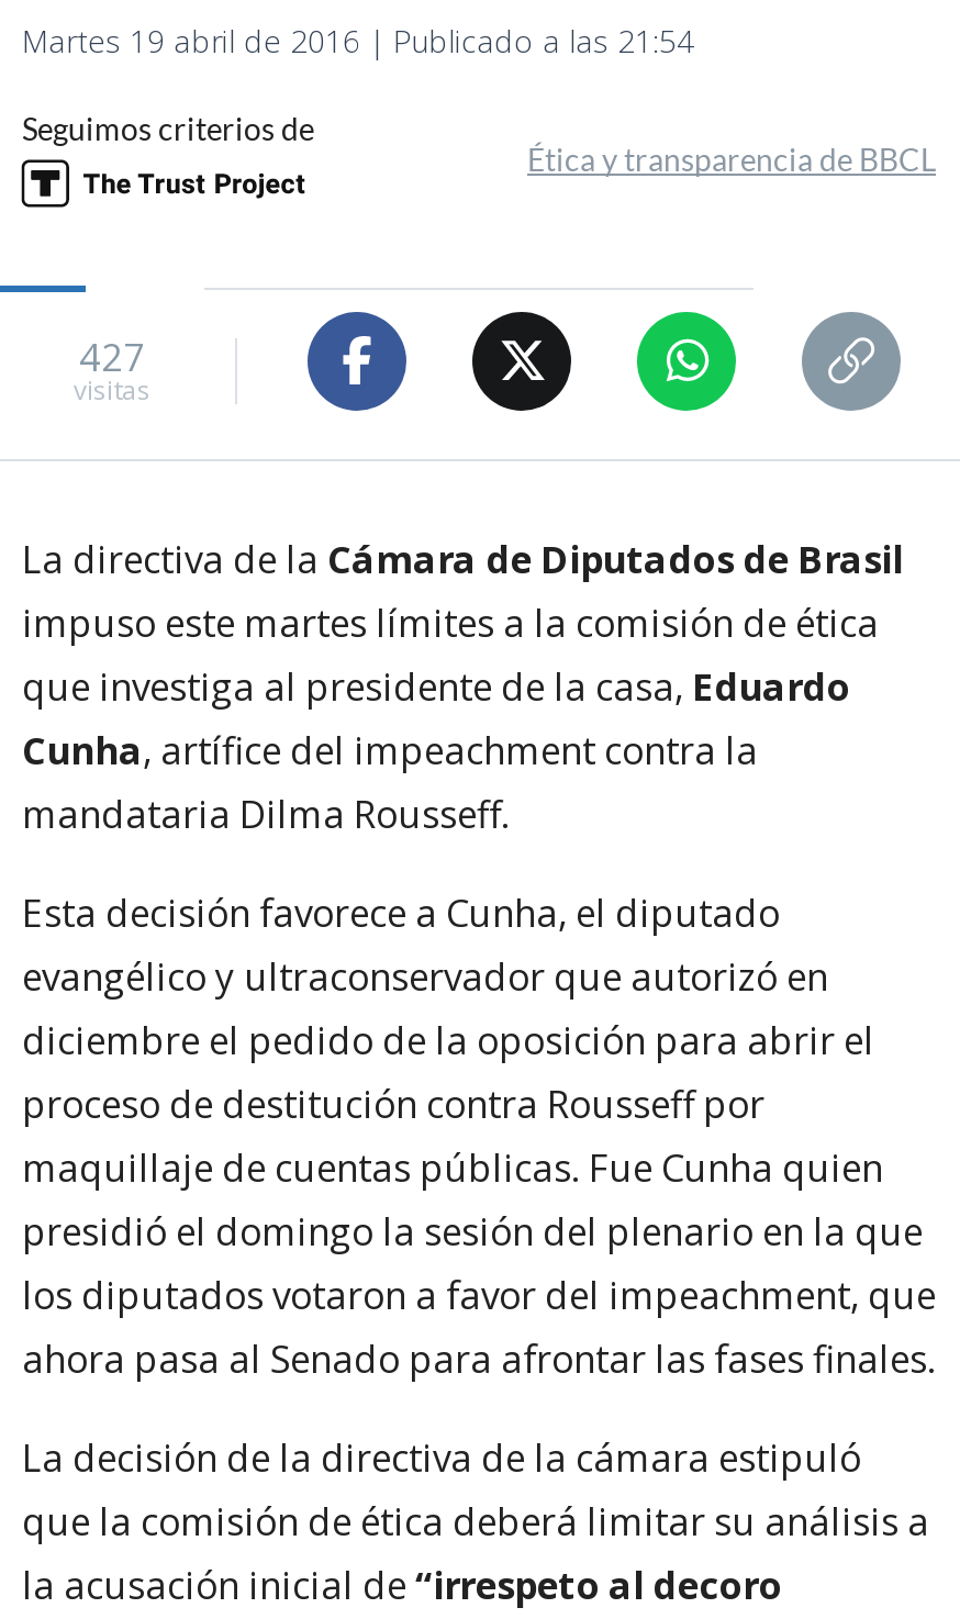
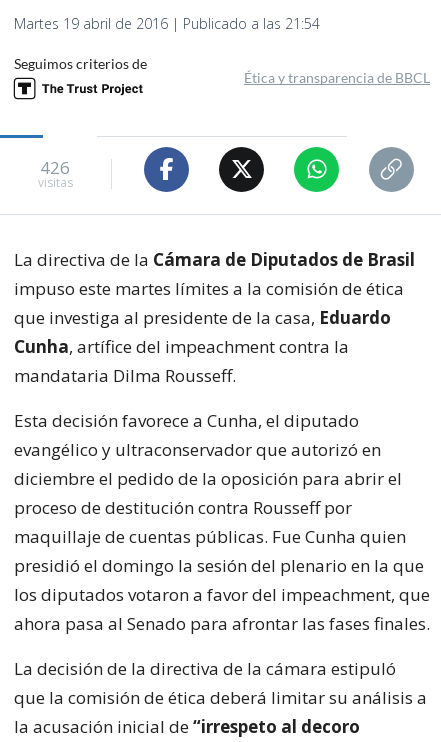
[79,332,145,383] 427 -> [40,156,70,179] 426

